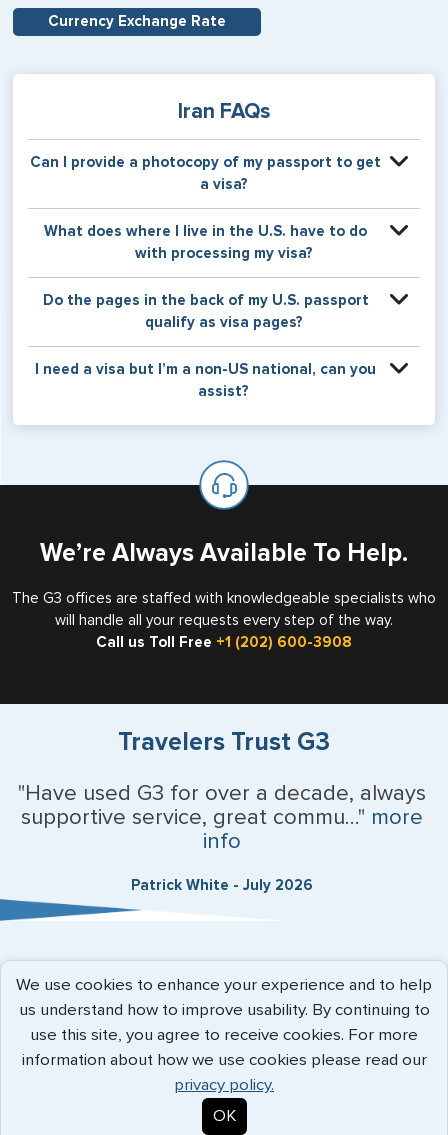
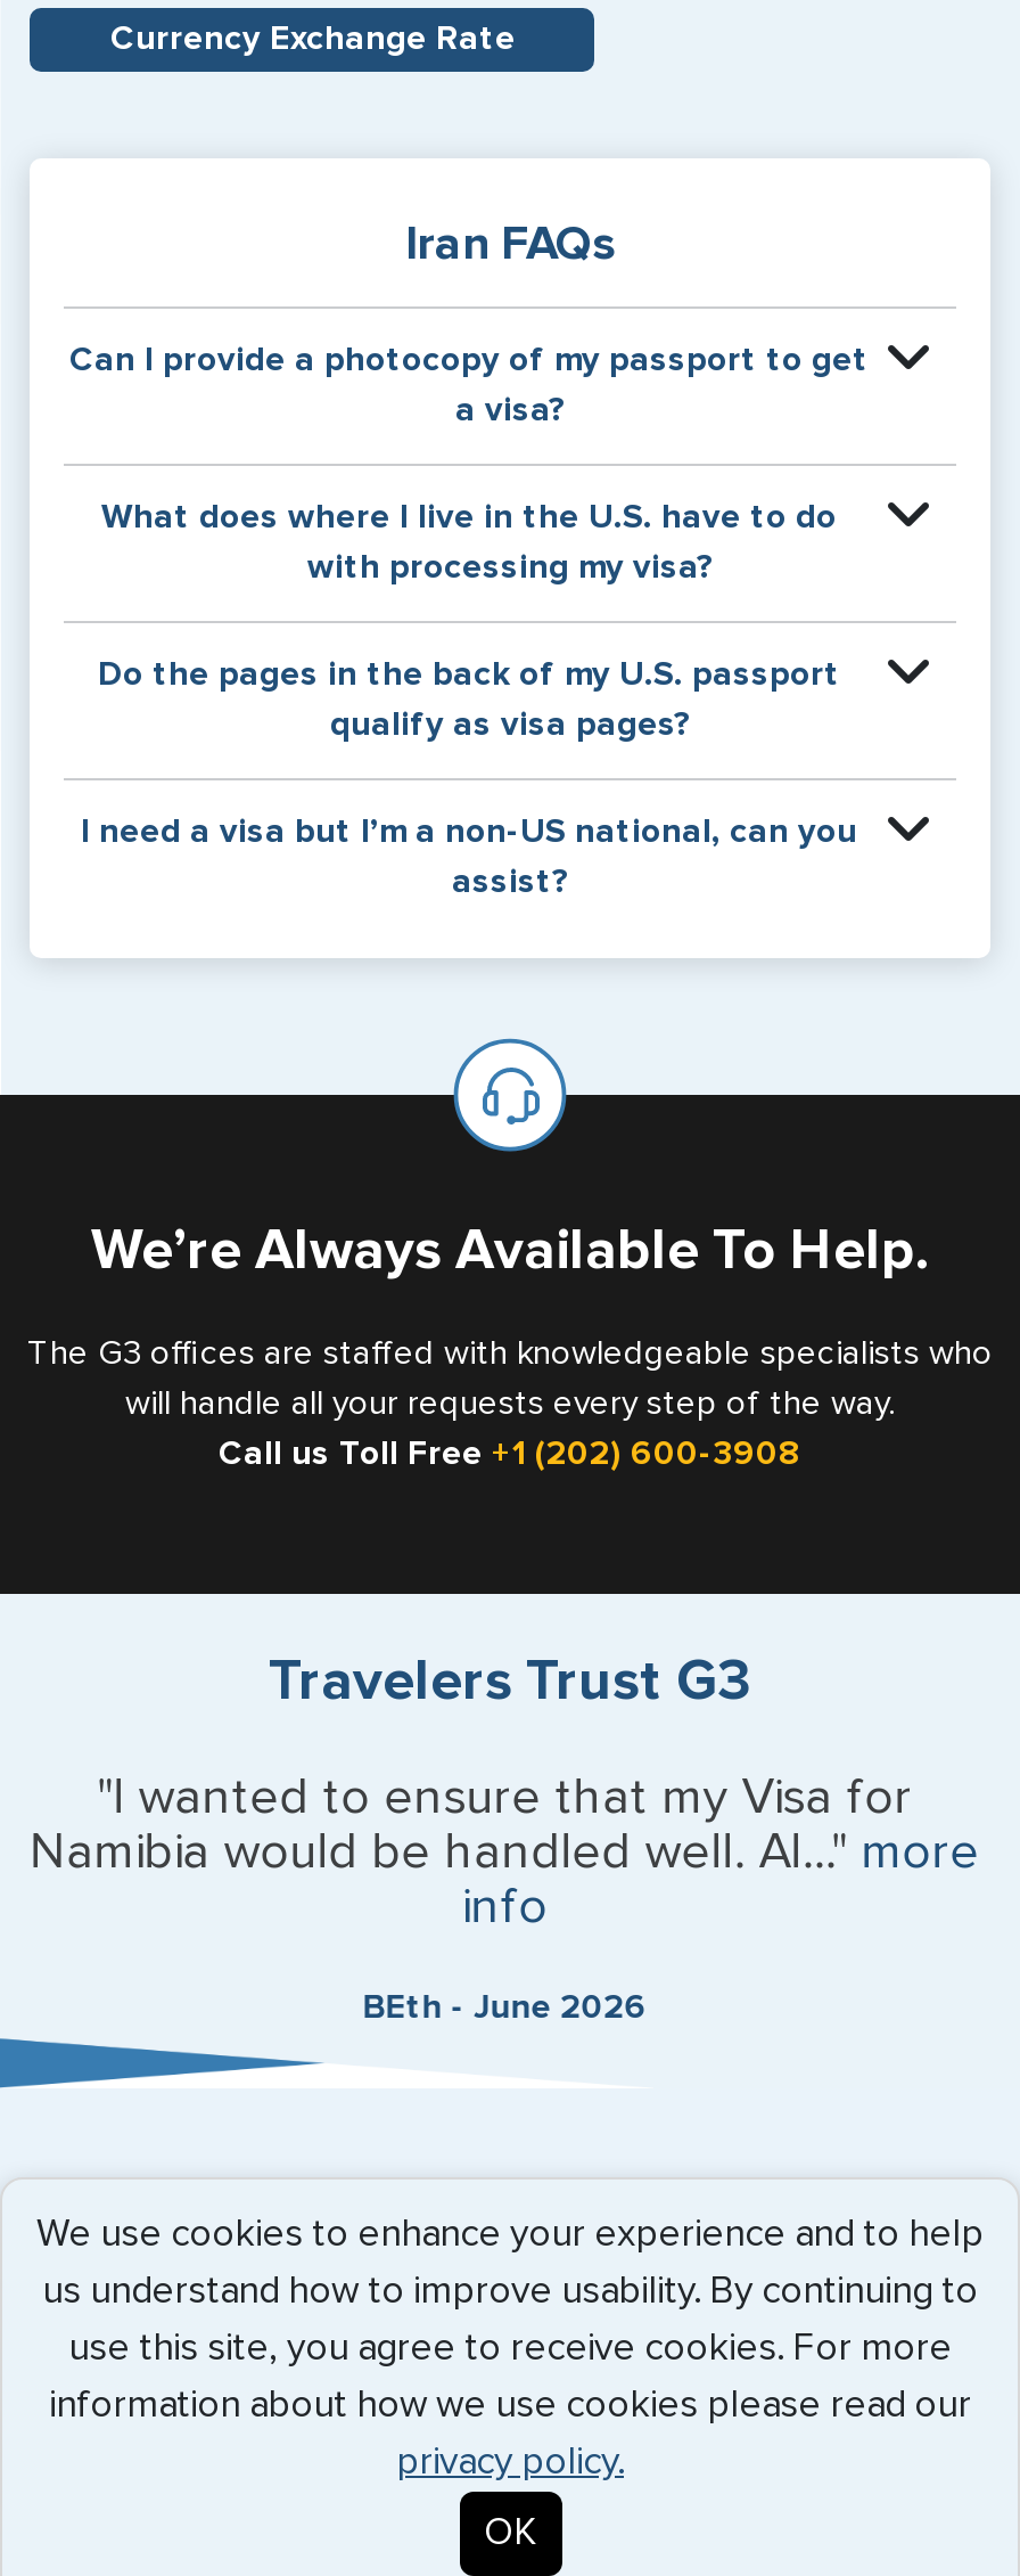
[18,782,426,828] "Have used G3 for over a decade, always | supportive service, great commu..." more -> [30,1773,980,1878] "I wanted to ensure that my Visa for | Namibia would be handled well. Al..." more
[131,877,313,892] Patrick White - July 2026 -> [363,1989,647,2023] BEth - June 2026

